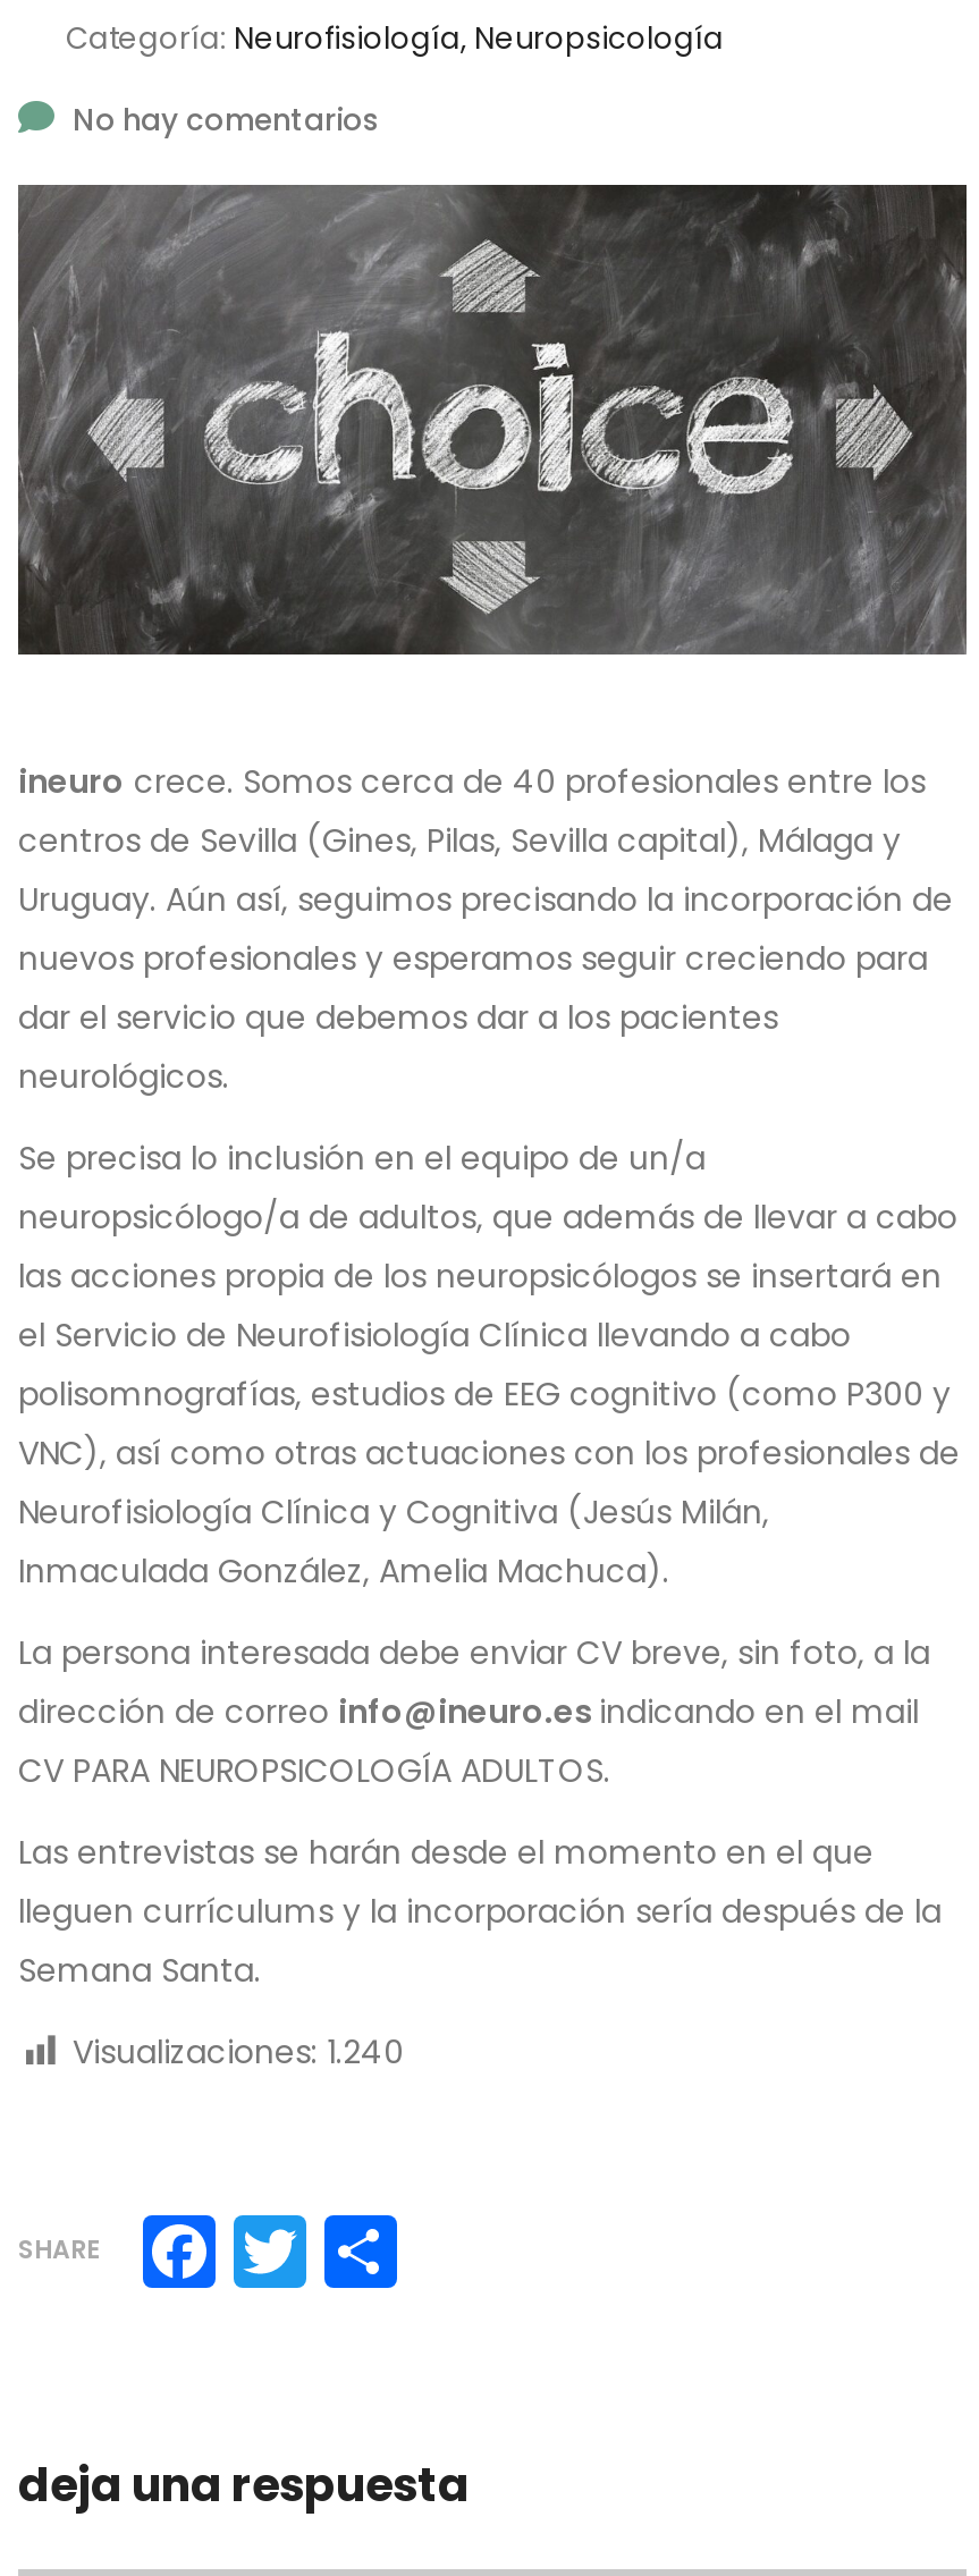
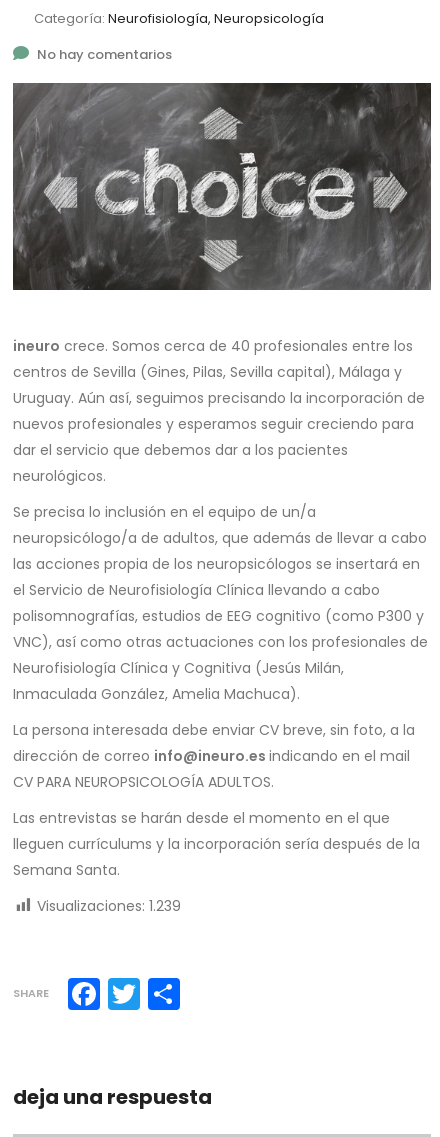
[73,2029,404,2075] Visualizaciones: 1.240 -> [37,896,181,916] Visualizaciones: 1.239

